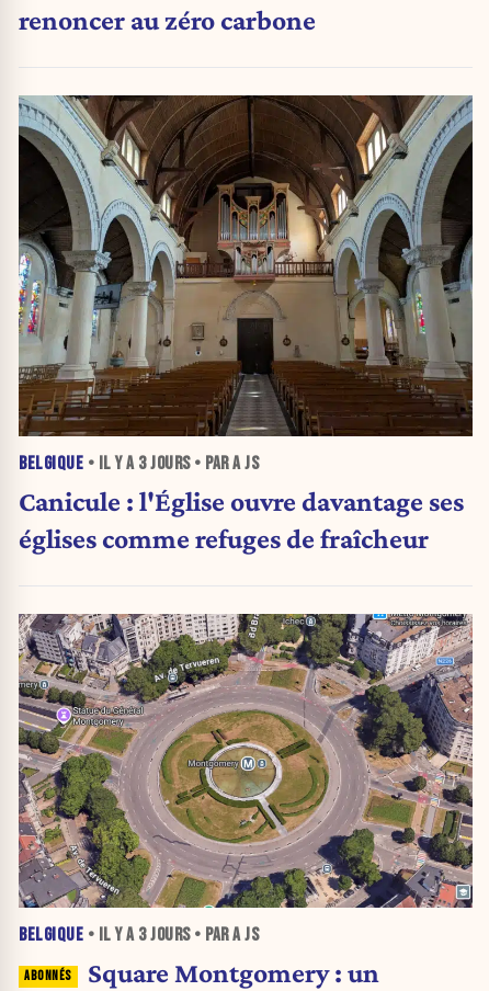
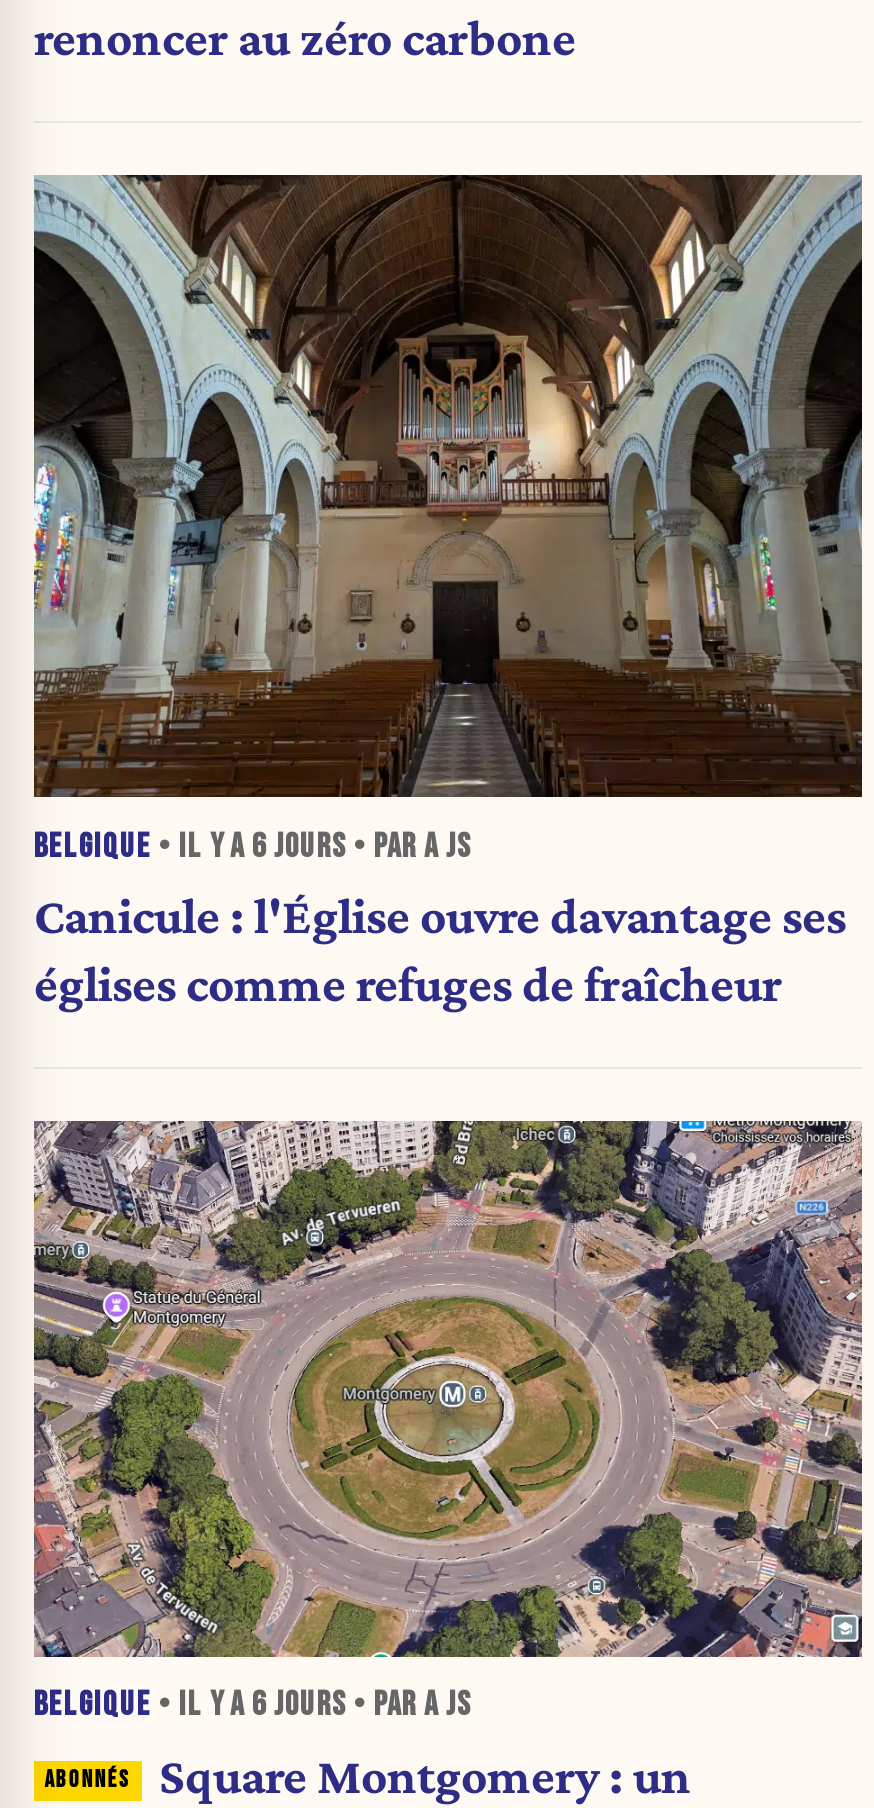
[19,453,259,475] BELGIQUE • IL Y A 3 JOURS • PAR A JS -> [34,826,472,866] BELGIQUE • IL Y A 6 JOURS • PAR A JS
[19,924,259,946] BELGIQUE • IL Y A 3 JOURS • PAR A JS -> [34,1685,472,1725] BELGIQUE • IL Y A 6 JOURS • PAR A JS

